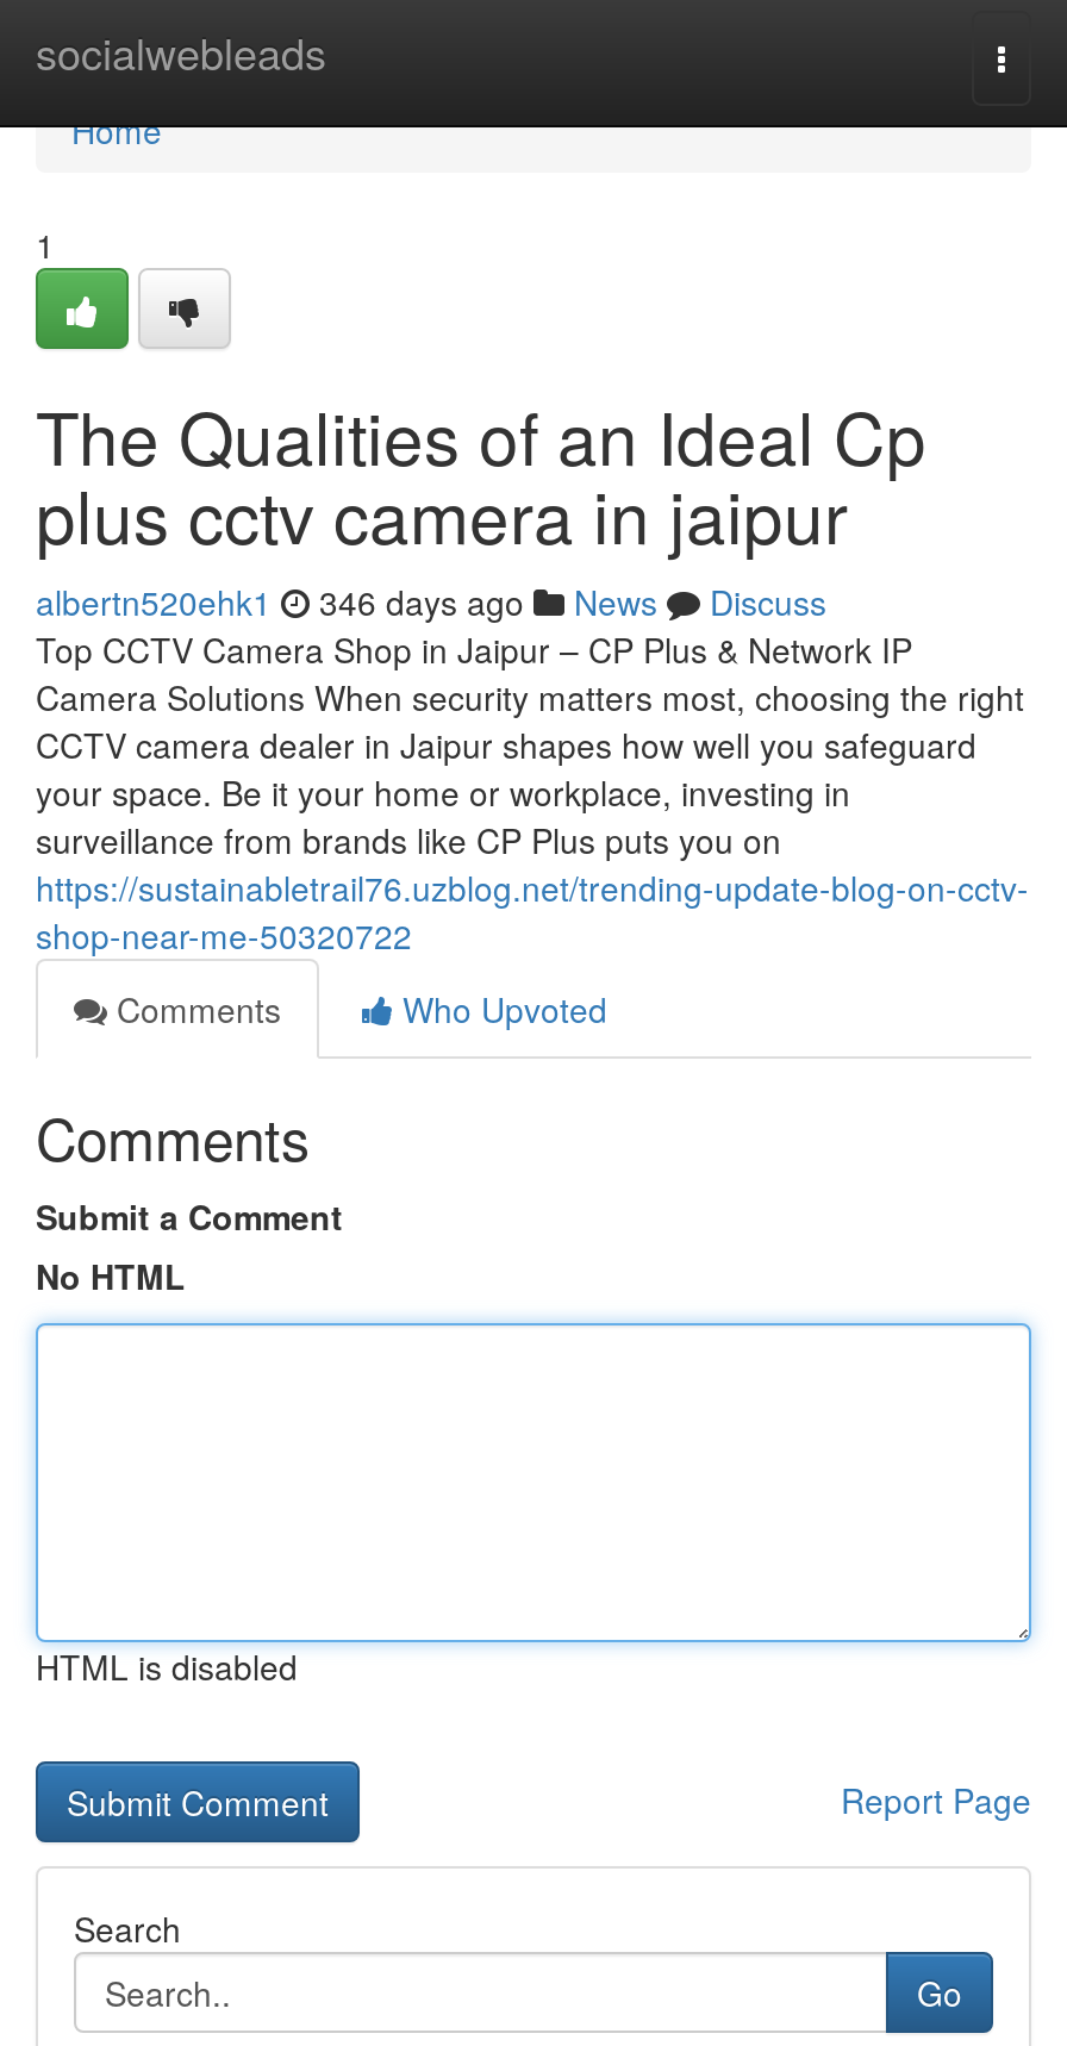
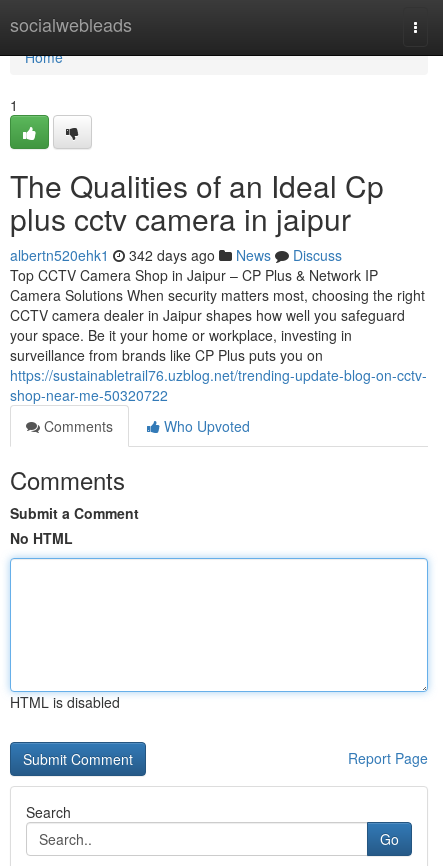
[36,578,826,625] albertn520ehk1 346 days ago News Discuss -> [10,245,342,265] albertn520ehk1 342 days ago News Discuss

